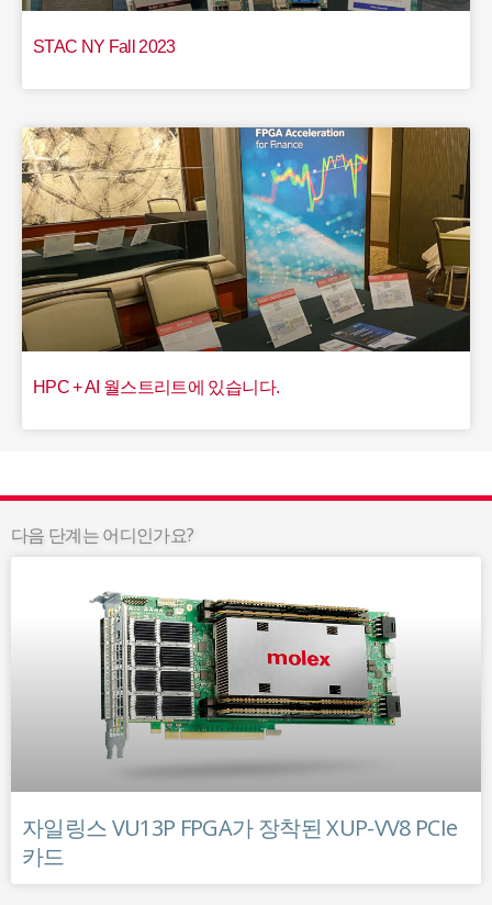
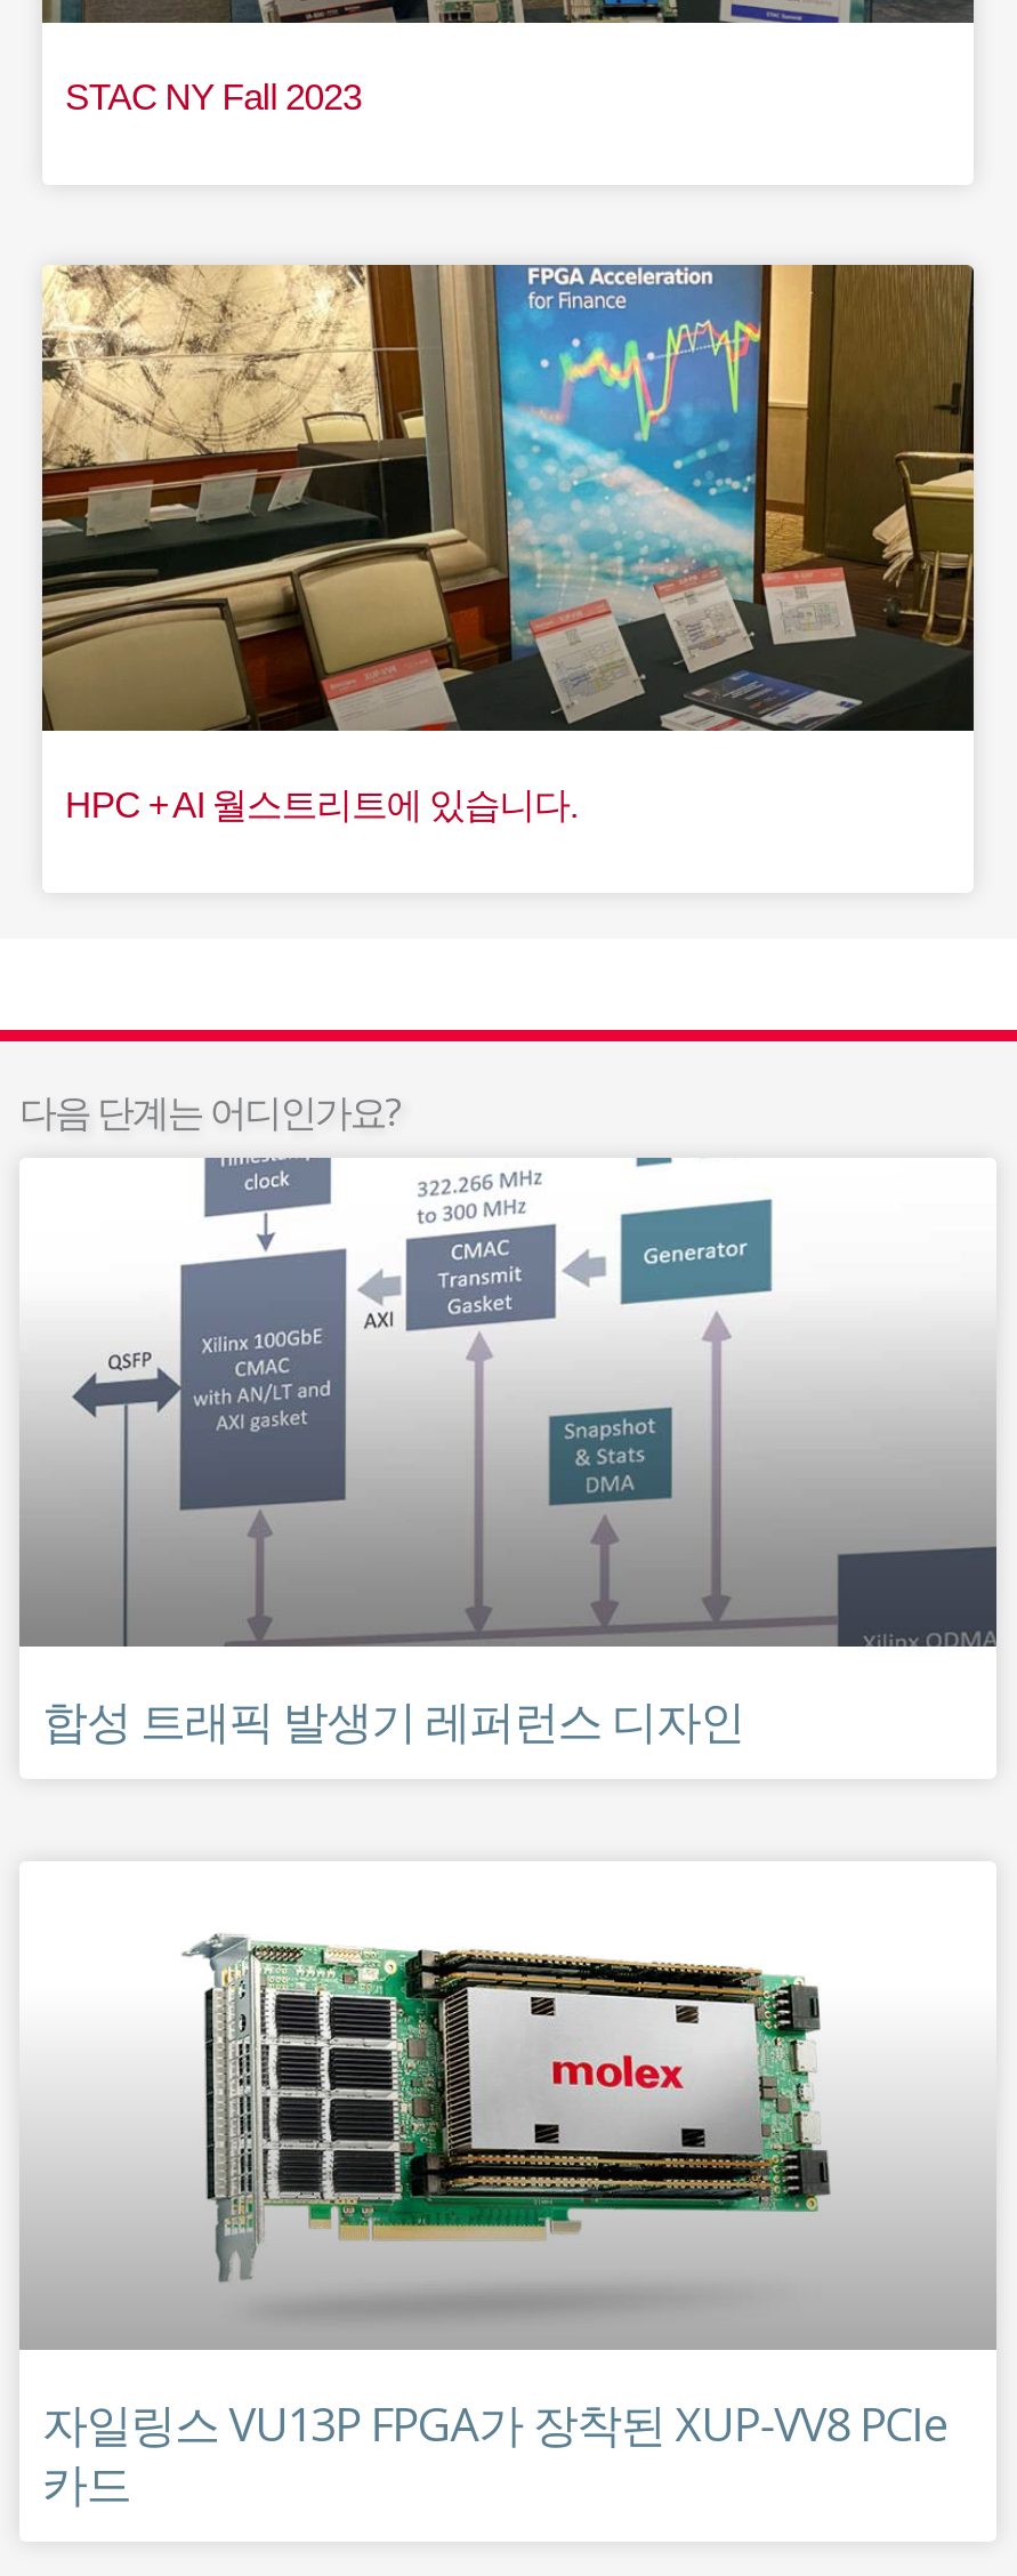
none -> [22,1156,996,1752] [image] | 합성 트래픽 발생기 레퍼런스 디자인

